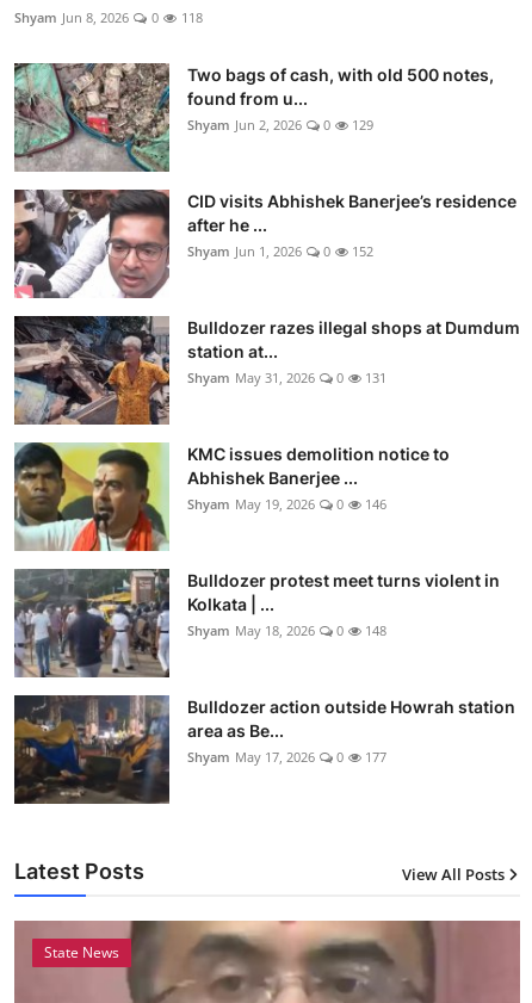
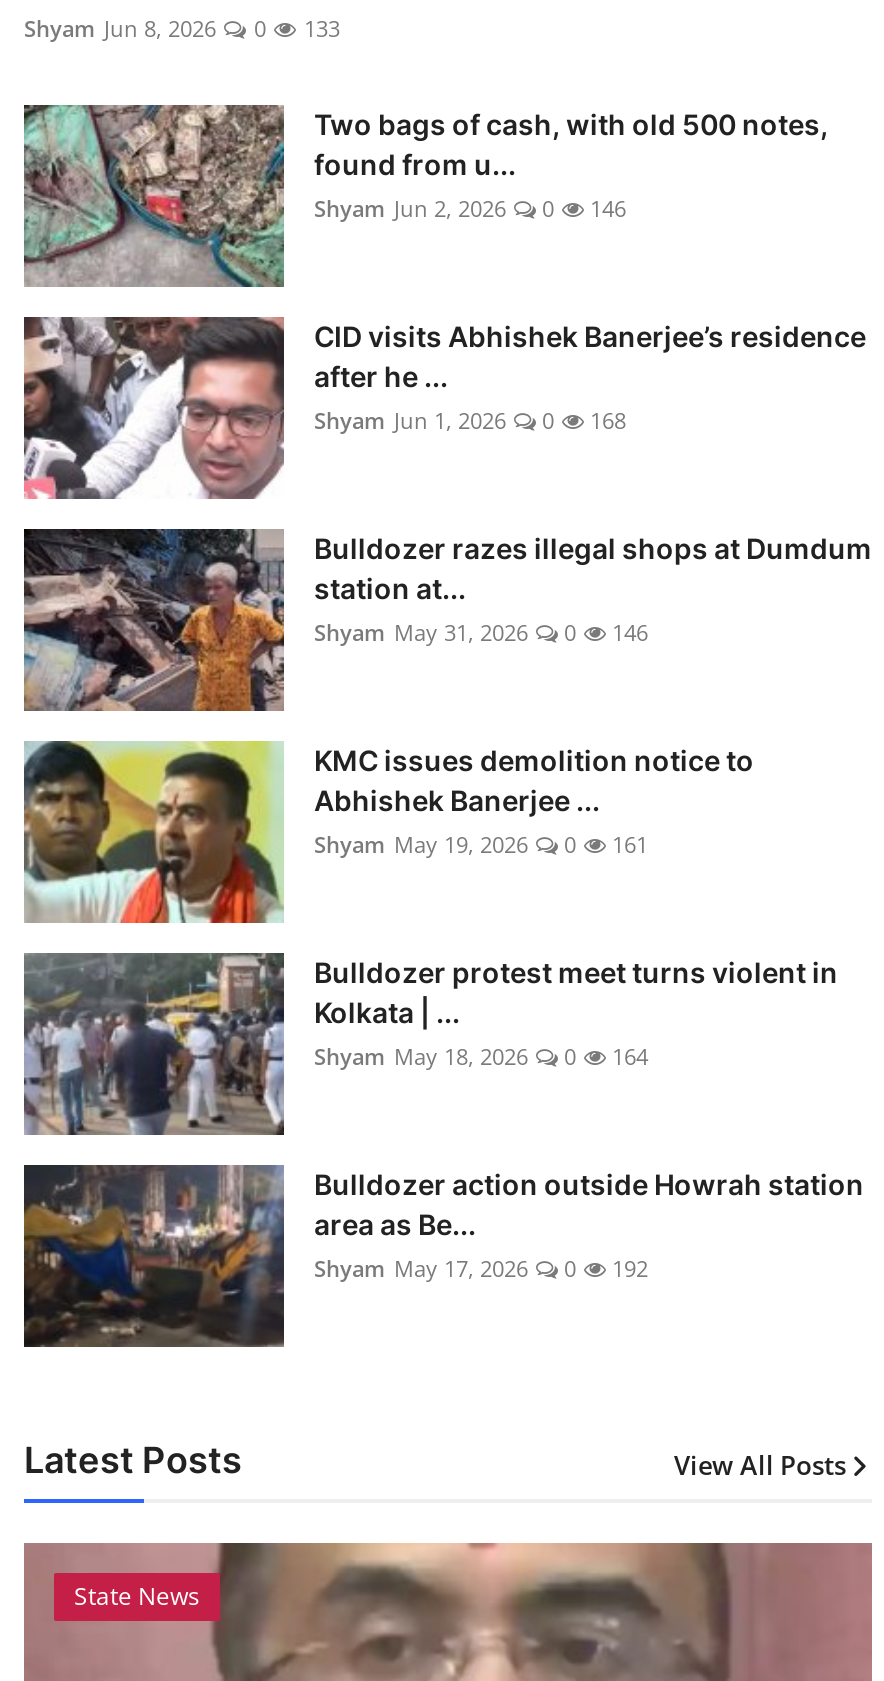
[14,9,203,27] Shyam Jun 8, 2026 0 118 -> [24,14,340,44] Shyam Jun 8, 2026 0 133
[187,116,373,134] Shyam Jun 2, 2026 0 129 -> [314,194,626,224] Shyam Jun 2, 2026 0 146
[187,242,373,260] Shyam Jun 1, 2026 0 152 -> [314,406,626,436] Shyam Jun 1, 2026 0 168
[187,369,386,387] Shyam May 31, 2026 0 131 -> [314,618,648,648] Shyam May 31, 2026 0 146
[187,495,386,513] Shyam May 19, 2026 0 146 -> [314,830,648,860] Shyam May 19, 2026 0 161
[187,622,386,640] Shyam May 18, 2026 0 148 -> [314,1042,648,1072] Shyam May 18, 2026 0 164
[187,748,386,766] Shyam May 17, 2026 0 177 -> [314,1254,648,1284] Shyam May 17, 2026 0 192

